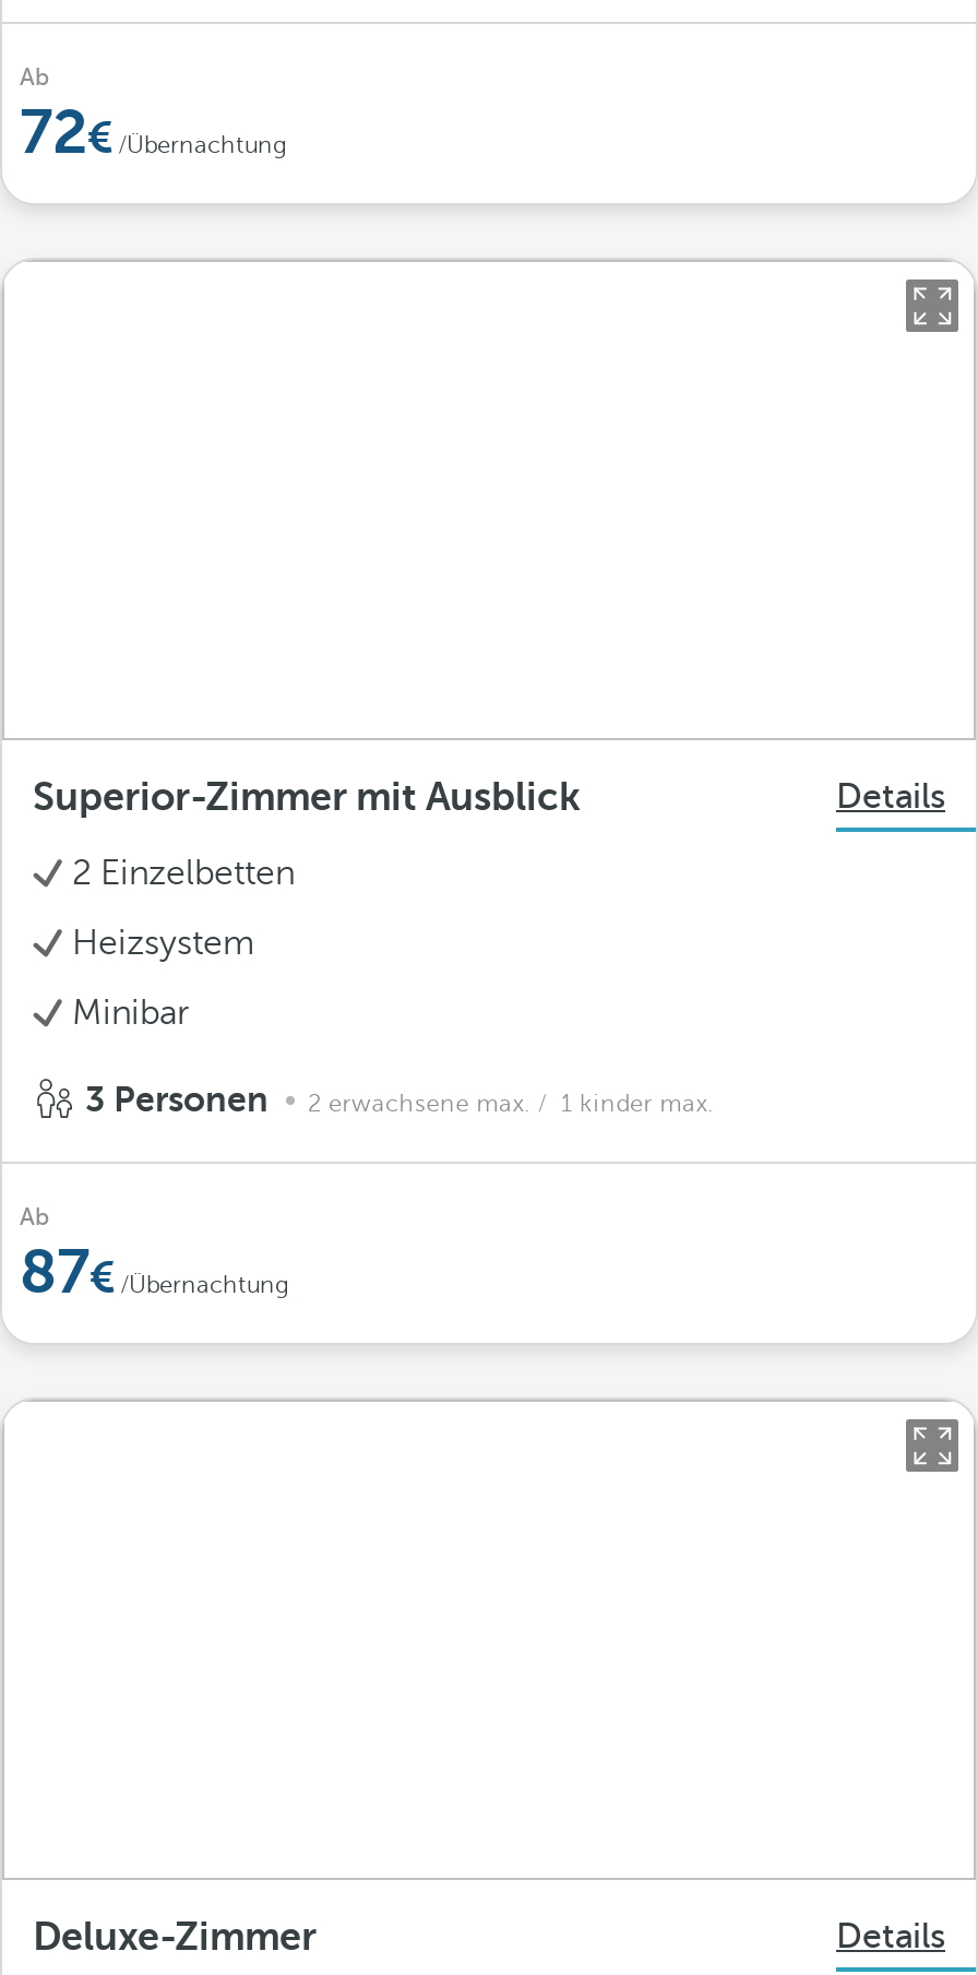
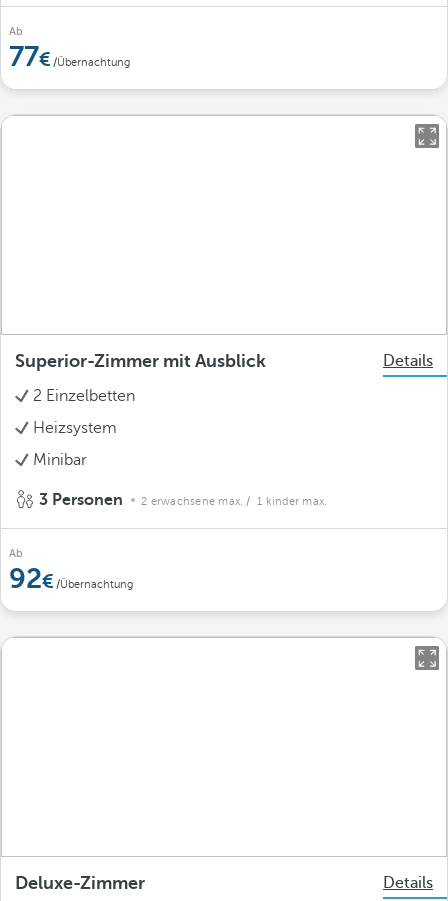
[20,98,286,166] 72 /Übernachtung -> [9,41,130,72] 77 /Übernachtung
[20,1238,288,1306] 87 /Übernachtung -> [9,563,133,594] 92 /Übernachtung

